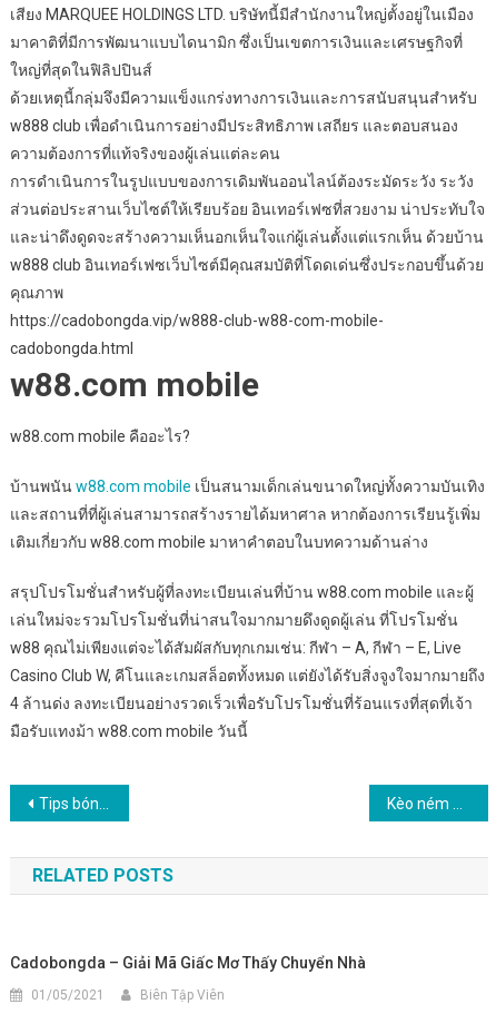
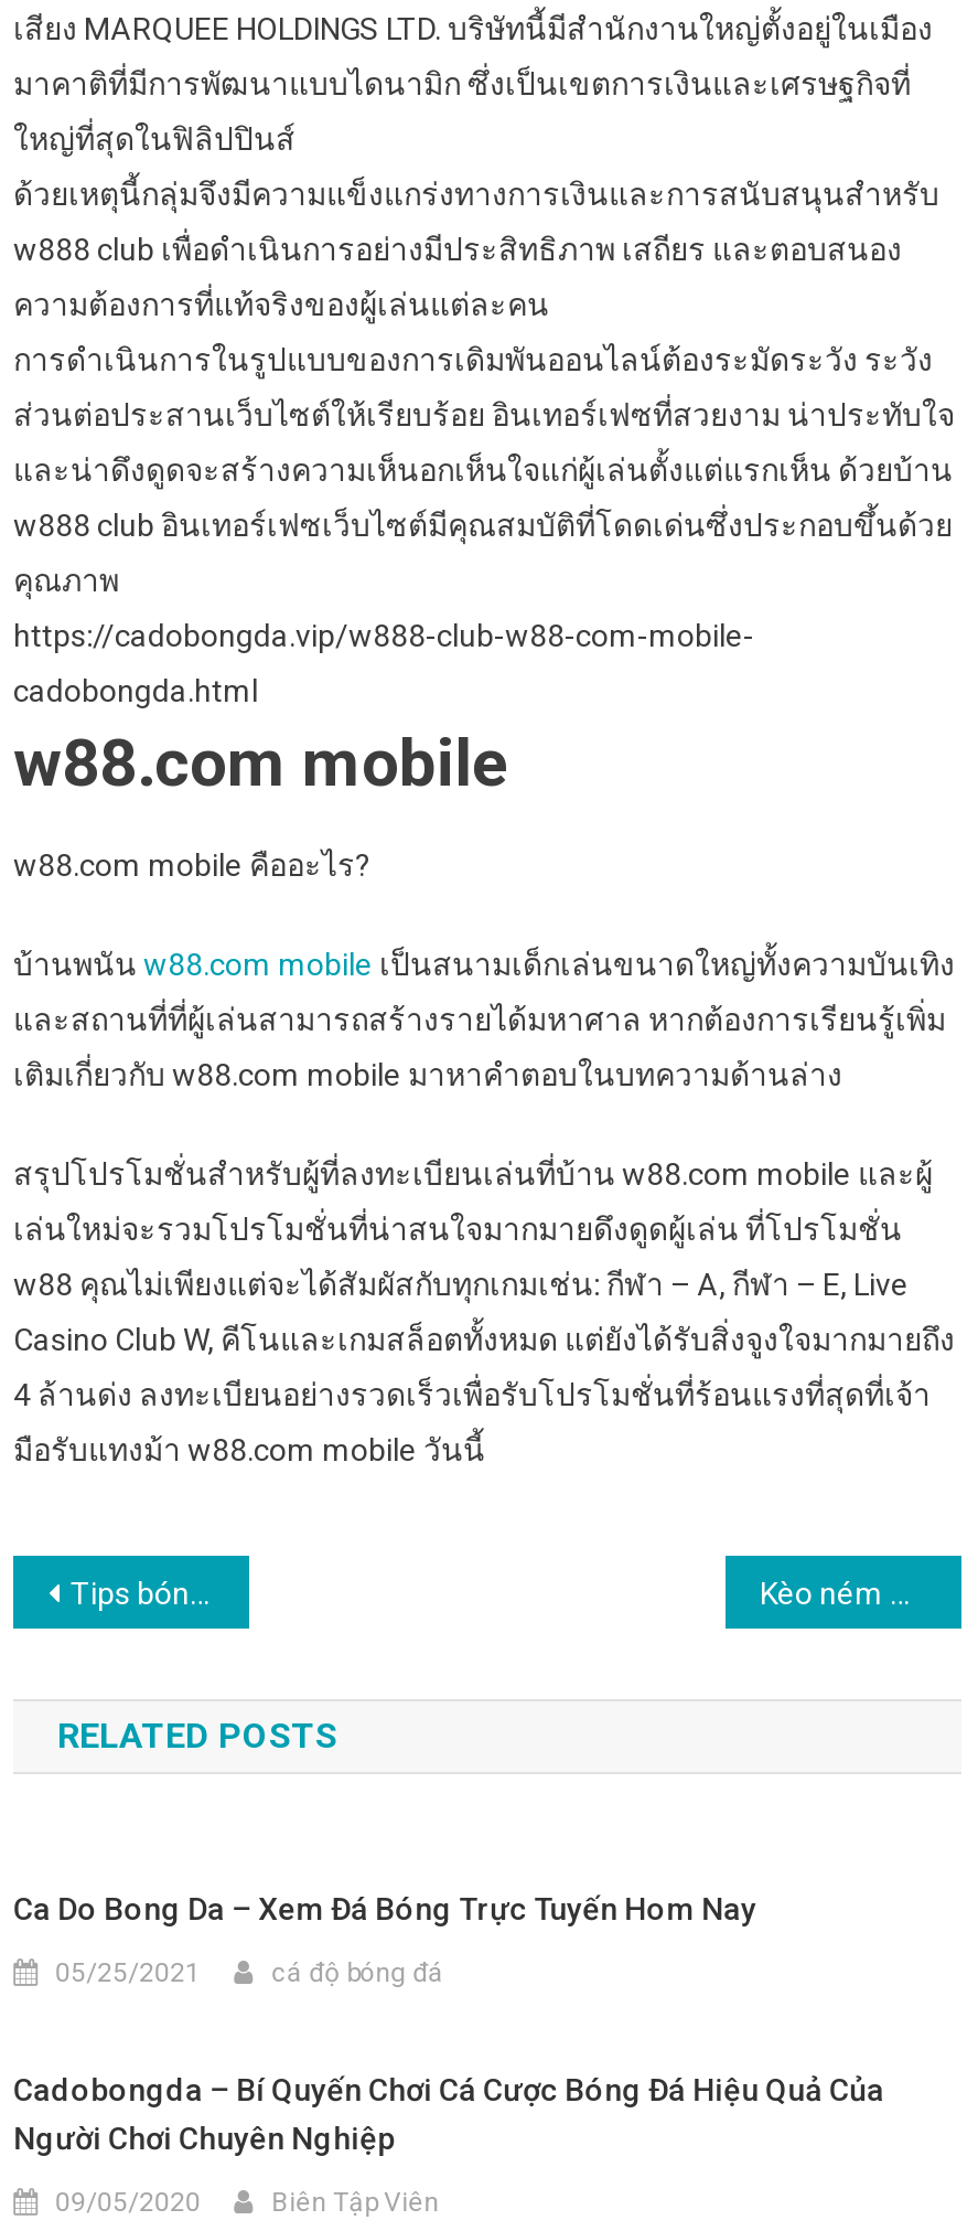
[10,954,366,1003] Cadobongda – Giải Mã Giấc Mơ Thấy Chuyển Nhà | 01/05/2021 -> [13,1891,885,2218] Ca Do Bong Da – Xem Đá Bóng Trực Tuyến Hom Nay | 05/25/2021 | cá độ bóng đá | Cadobongda – Bí Quyến Chơi Cá Cược Bóng Đá Hiệu Quả Của | Người Chơi Chuyên Nghiệp | 09/05/2020

